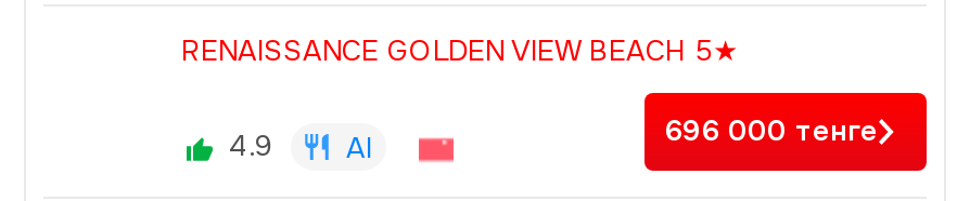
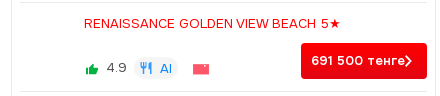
[665,112,878,149] 696 000 тенге -> [310,52,404,69] 691 500 тенге

